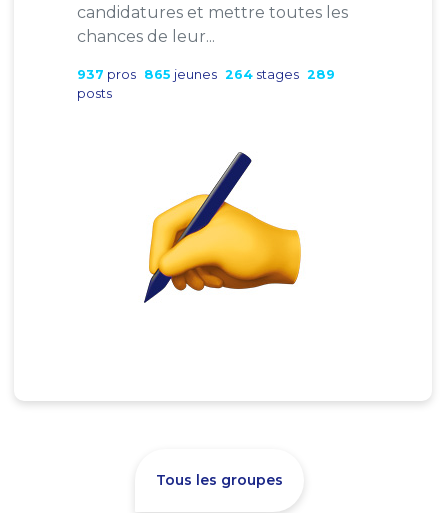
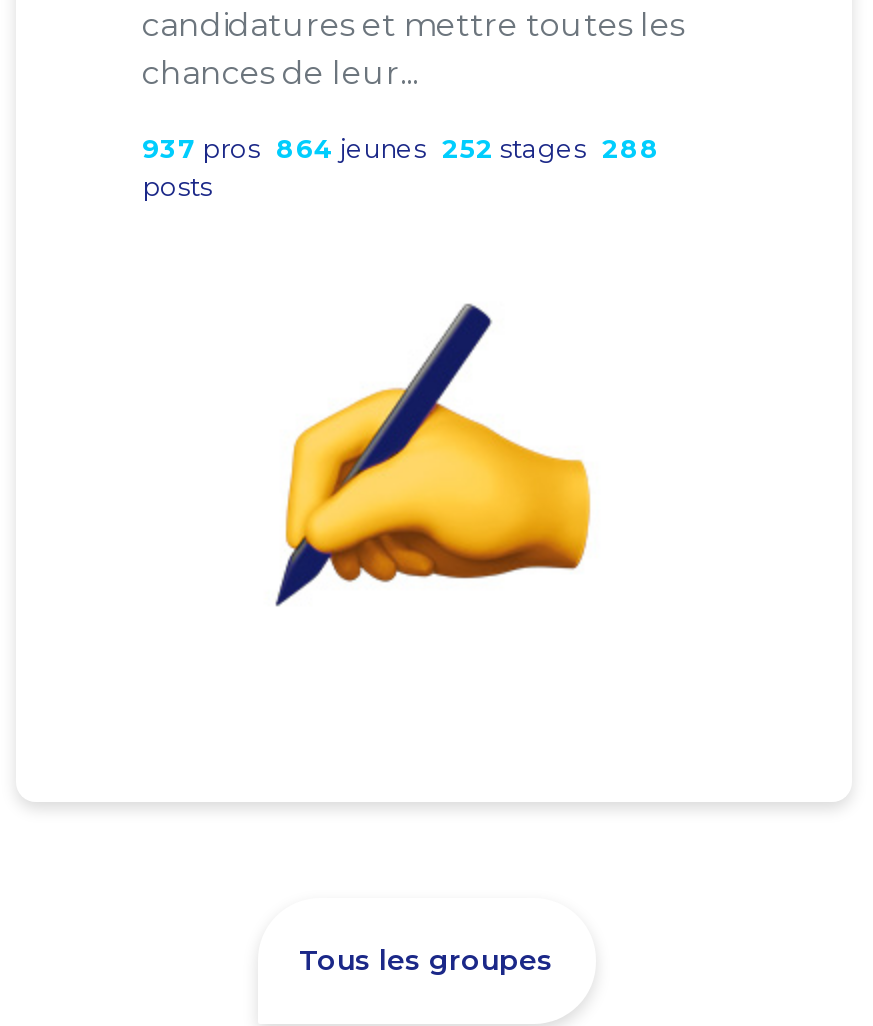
[77,67,335,82] 937 pros 865 jeunes 264 stages 289 -> [142,134,660,164] 937 pros 864 jeunes 252 stages 288

